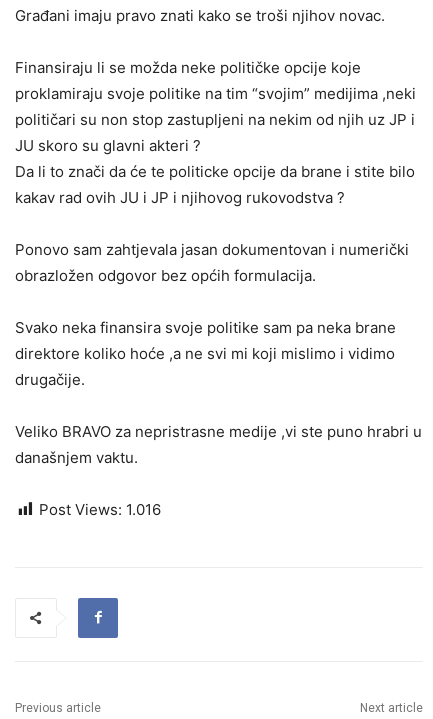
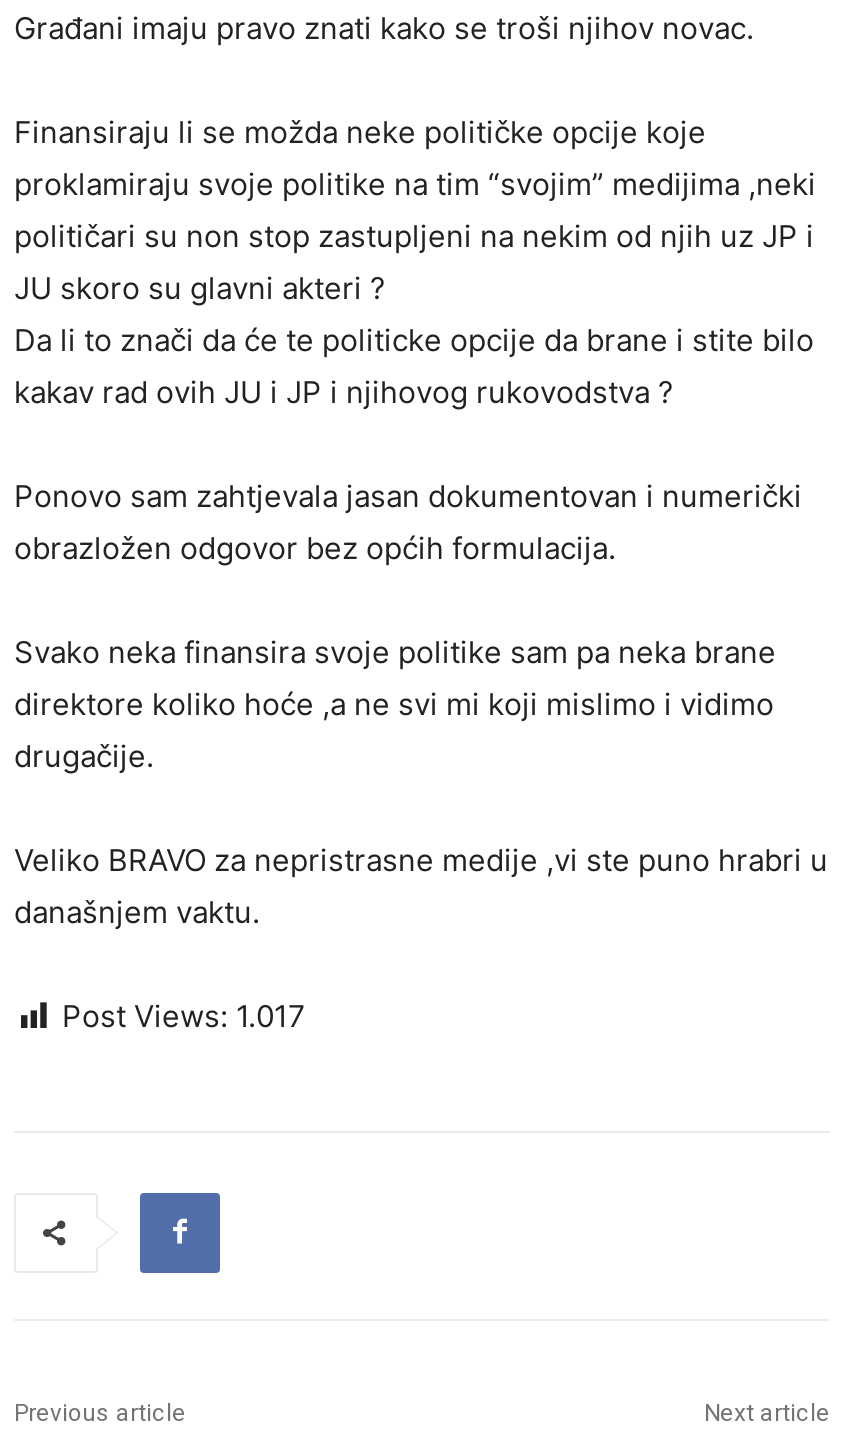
[39,500,161,519] Post Views: 1.016 -> [62,997,306,1035] Post Views: 1.017

